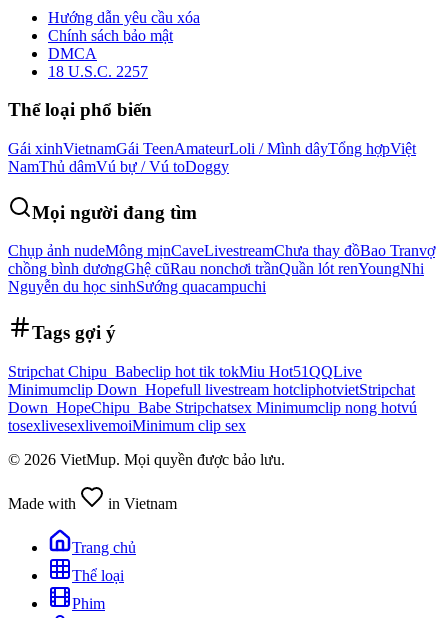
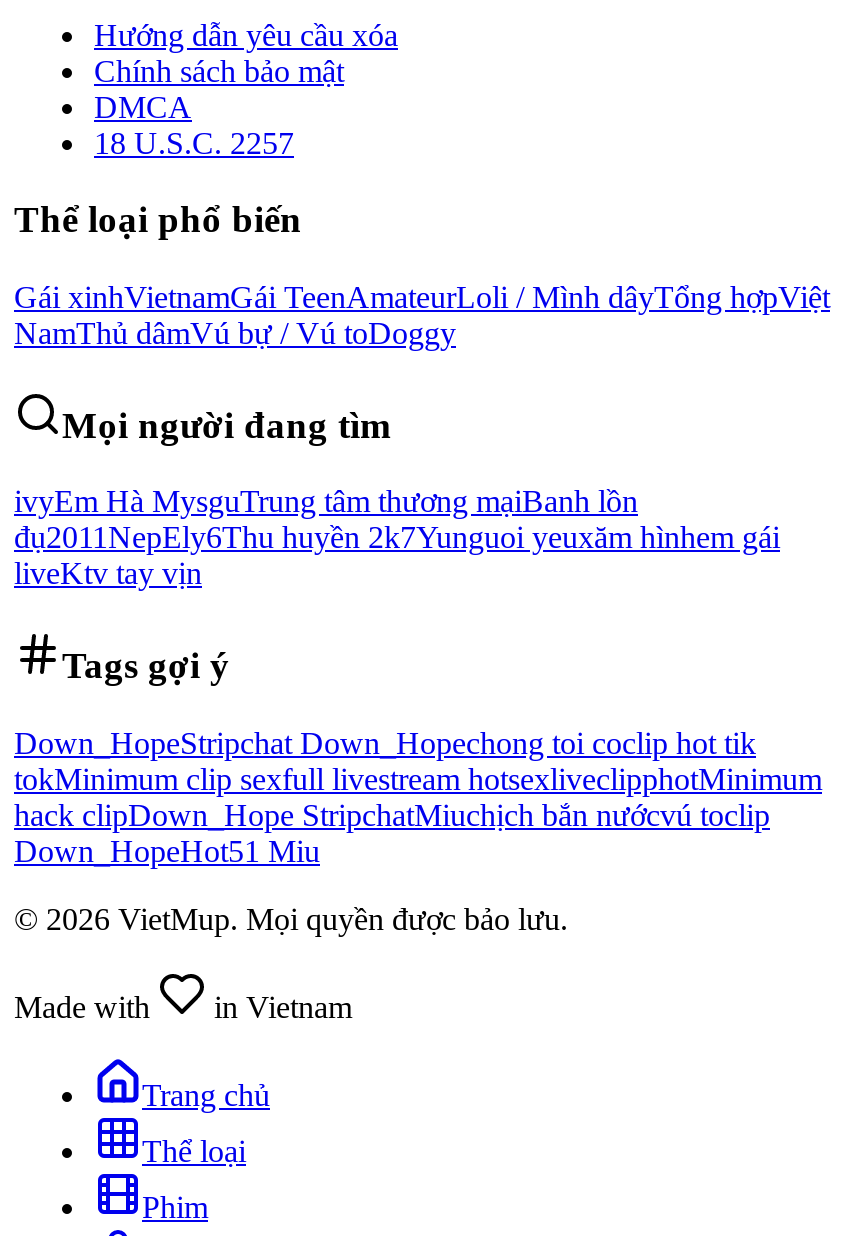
[8,242,435,295] Chụp ảnh nudeMông mịnCaveLivestreamChưa thay đồBao Tranvợ | chồng bình dươngGhệ cũRau nonchơi trầnQuần lót renYoungNhi | Nguyễn du học sinhSướng quacampuchi -> [14,485,780,591] ivyEm Hà MysguTrung tâm thương mạiBanh lồn | đụ2011 NepEly6Thu huyền 2k7Yunguoi yeuxăm hìnhem gái | liveKtv tay vịn
[8,363,417,434] Stripchat Chipu_Babeclip hot tik tokMiu Hot51 QQLive | Minimumclip Down_Hopefull livestream hotcliphotvietStripchat | Down_HopeChipu_Babe Stripchatsex Minimumclip nong hotvú | tosexlivesexlivemoiMinimum clip sex -> [14,726,822,868] Down_HopeStripchat Down_Hopechong toi coclip hot tik | tokMinimum clip sexfull livestream hotsexliveclipphotMinimum | hack clipDown_Hope StripchatMiuchịch bắn nướcvú toclip | Down_HopeHot51 Miu

